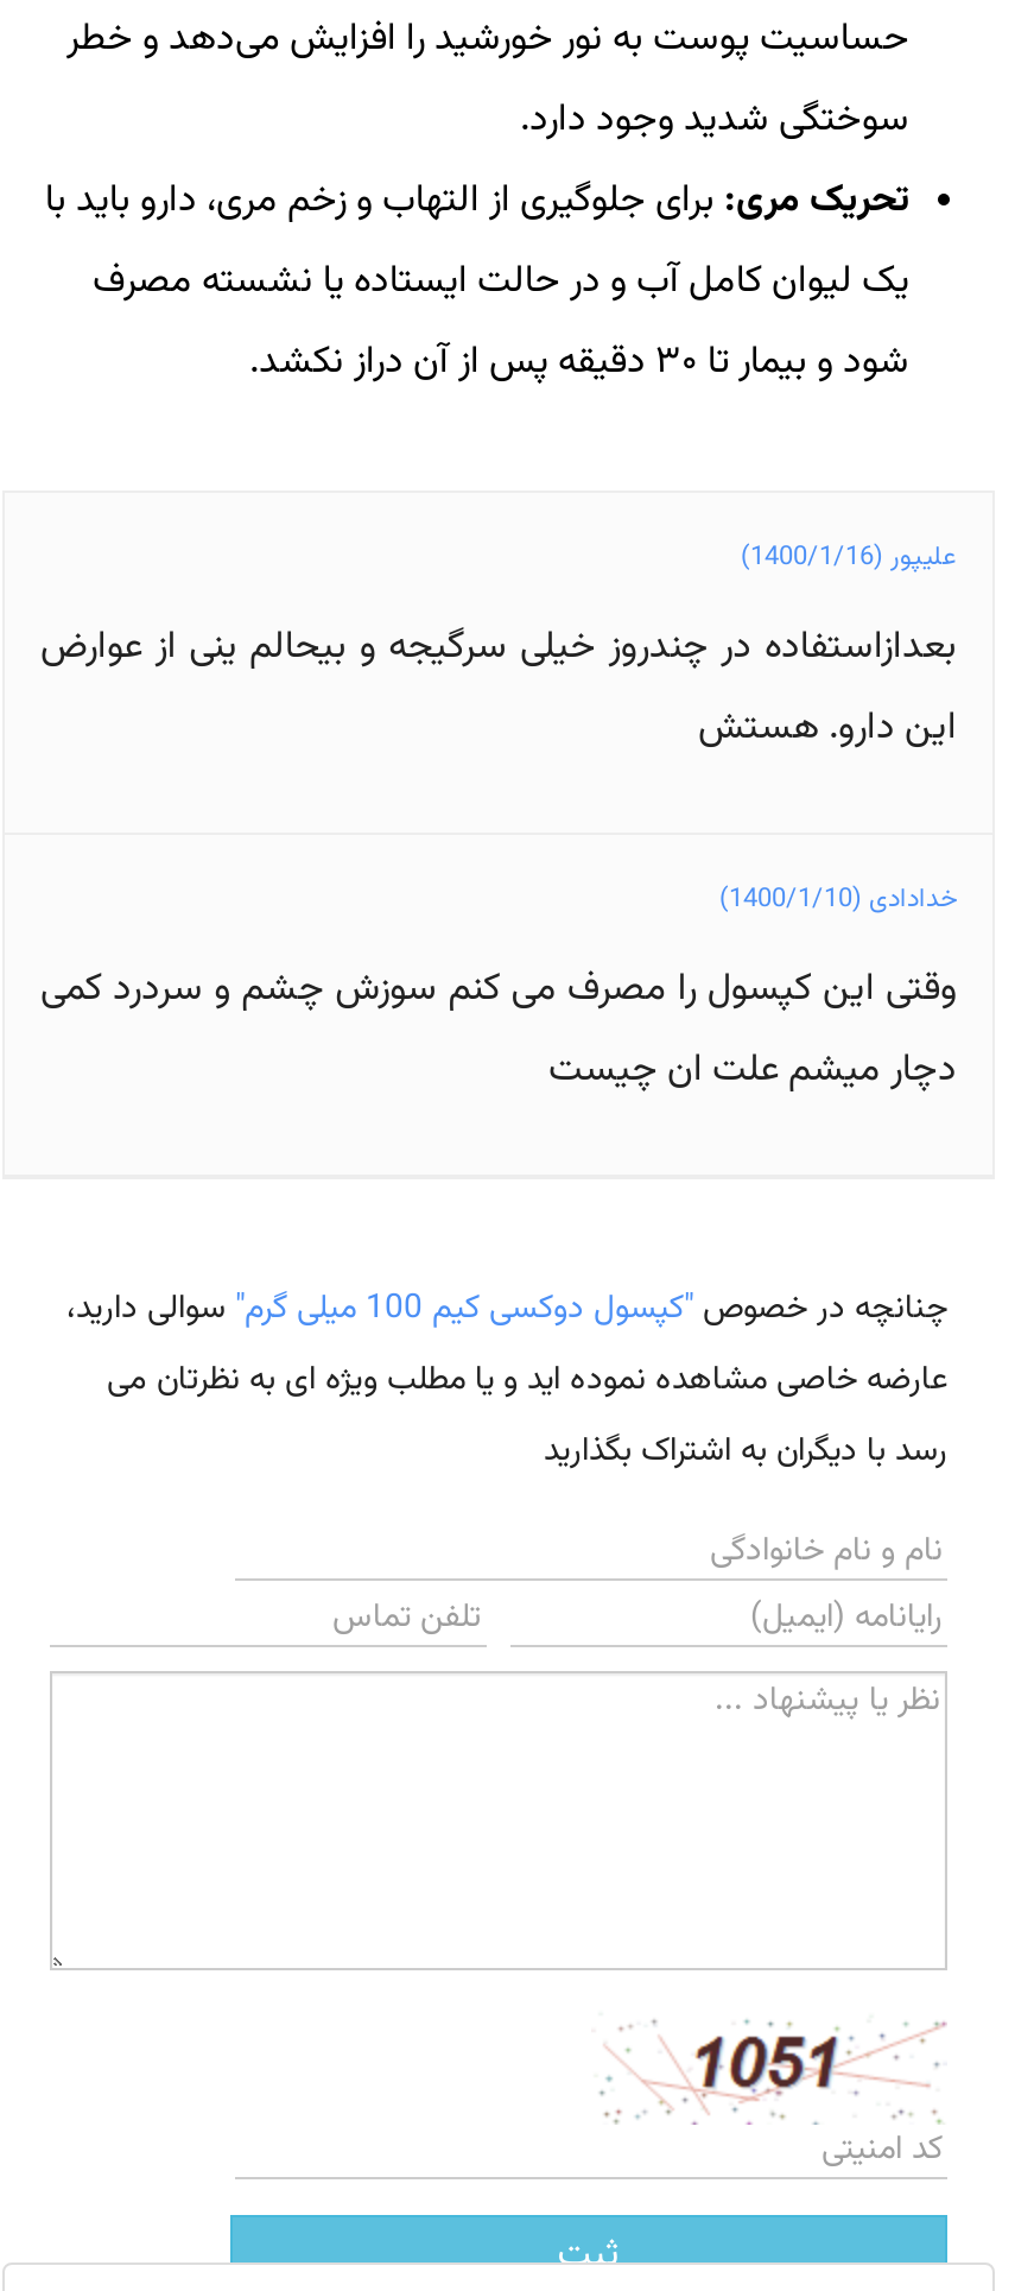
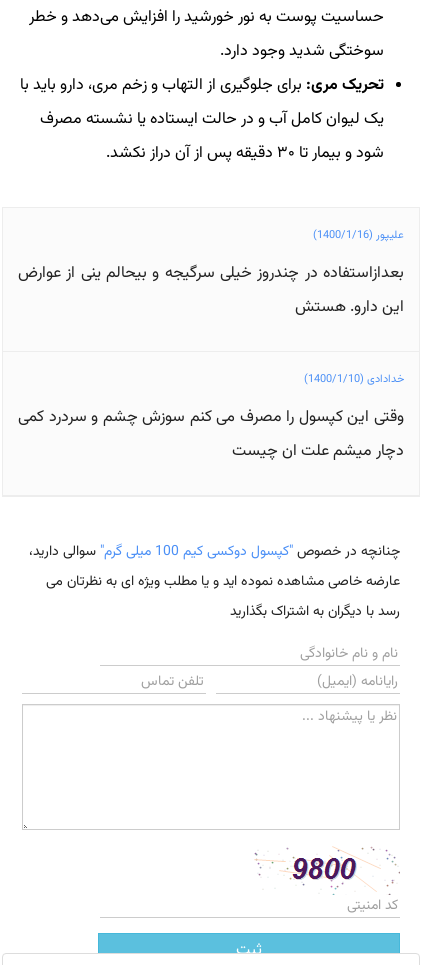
[598,2018,947,2125] [image] -> [254,847,375,895] [image]

